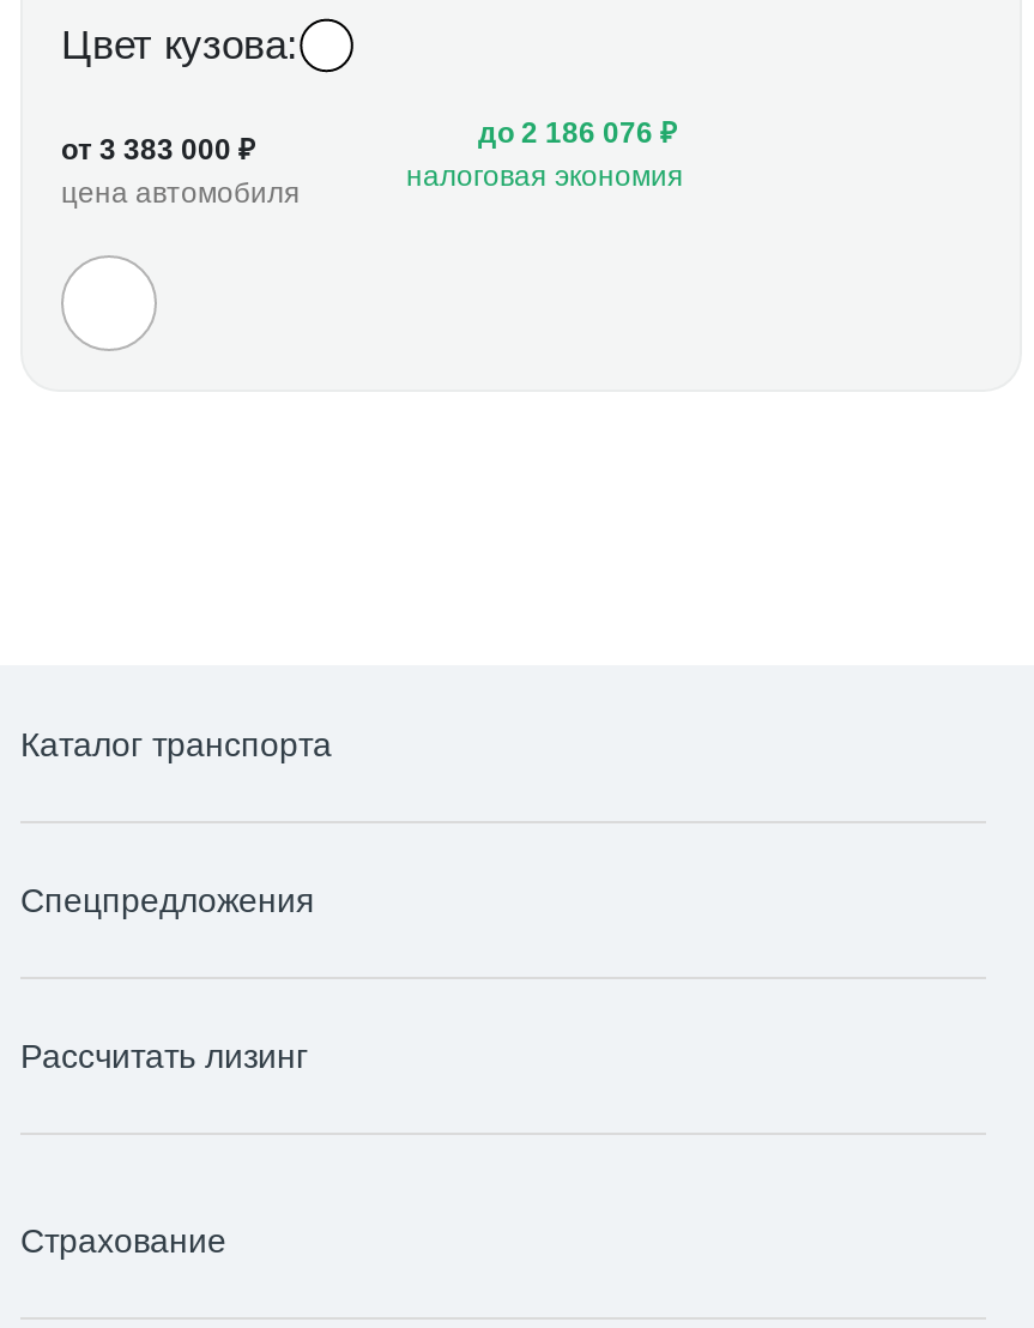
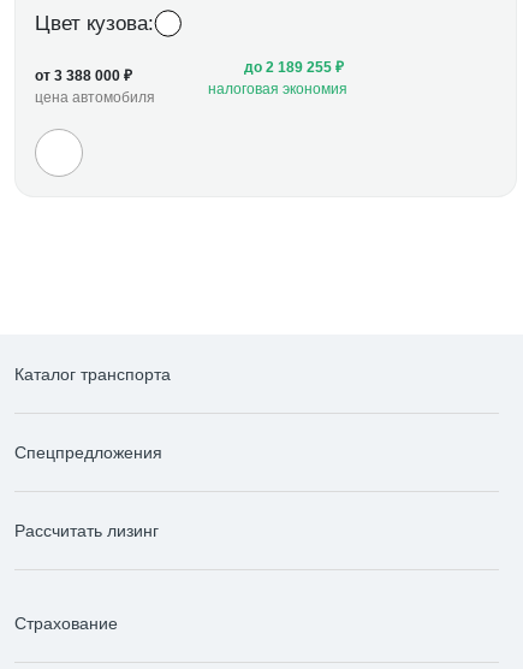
[478,116,677,150] до 2 186 076 ₽ -> [244,59,344,76] до 2 189 255 ₽
[61,133,262,167] от 3 383 000 ₽ -> [35,67,136,84] от 3 388 000 ₽

